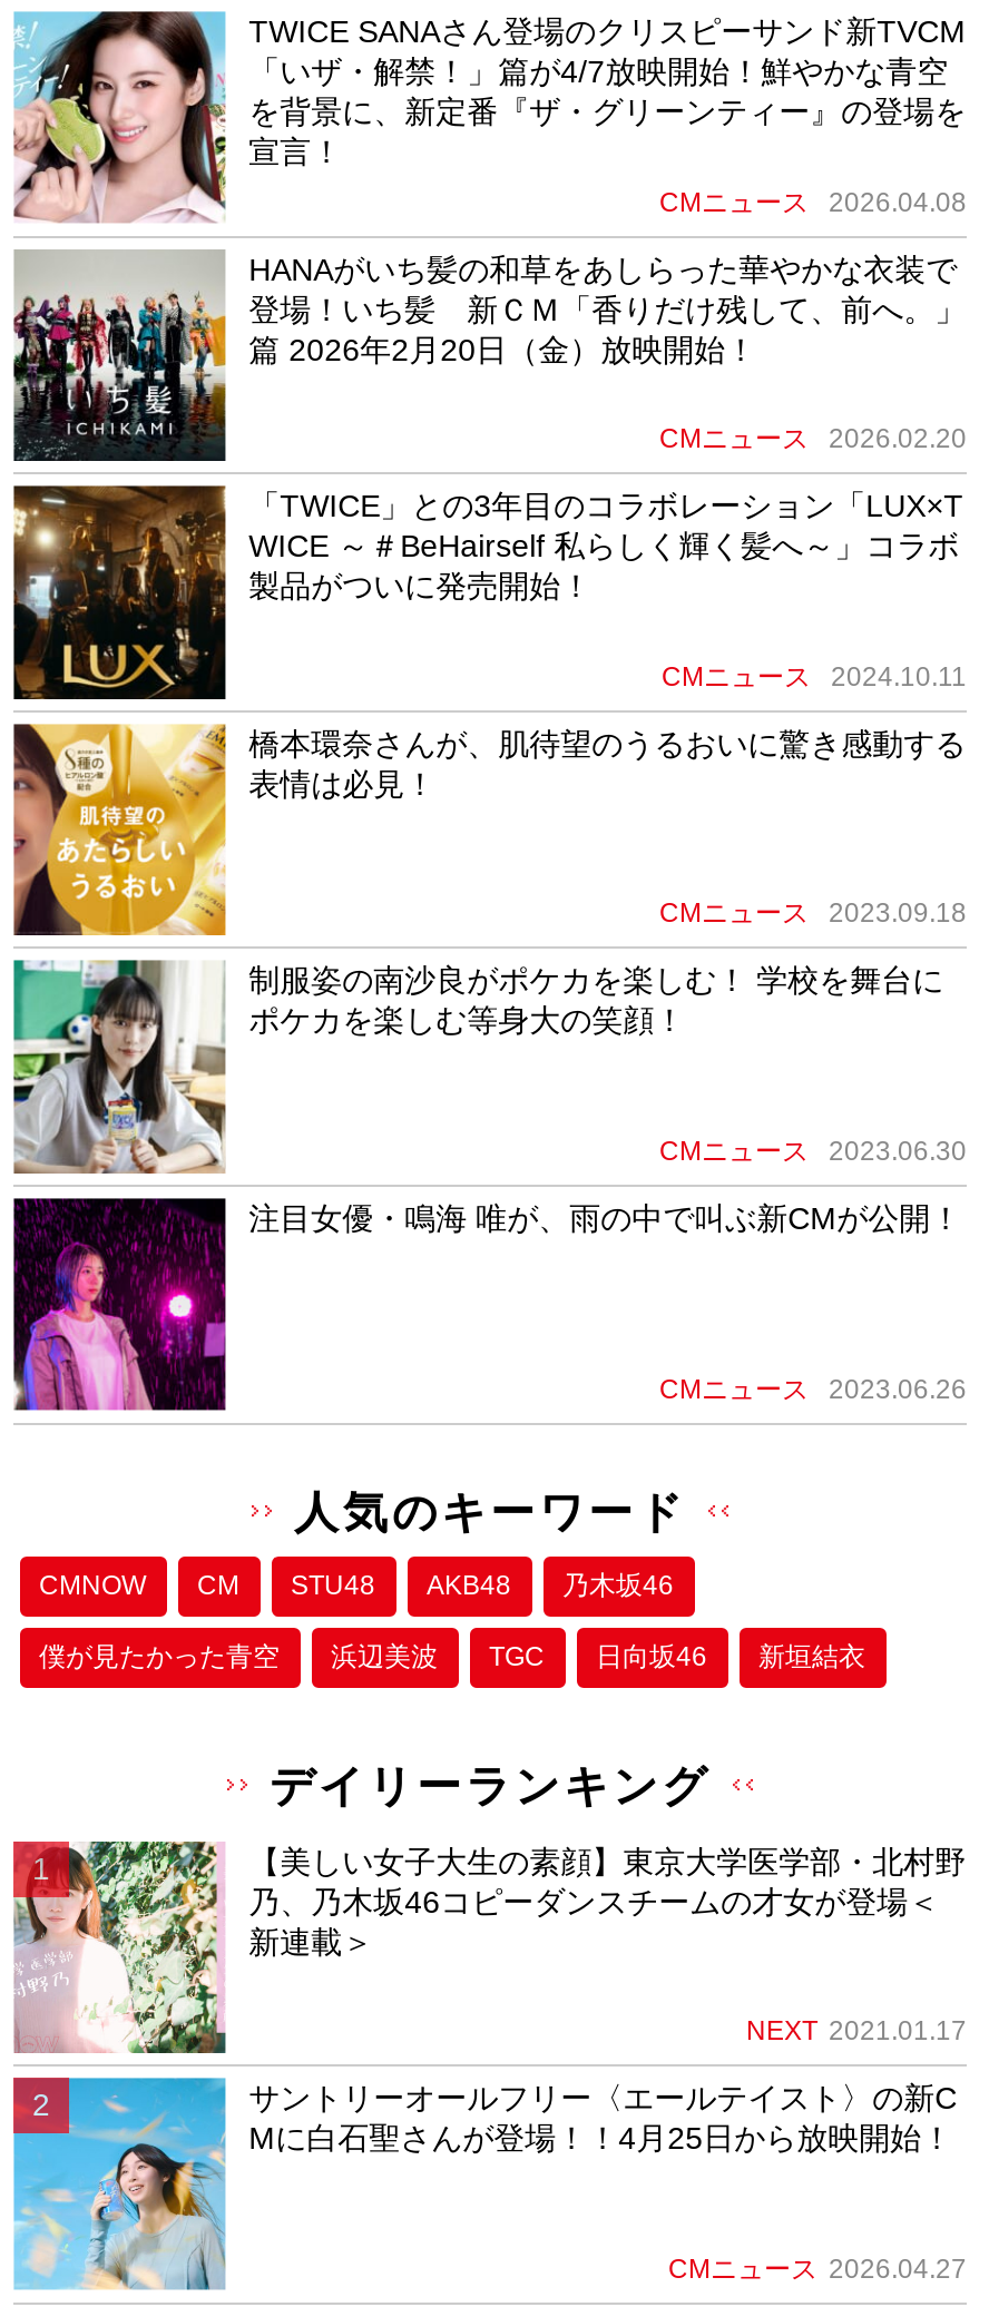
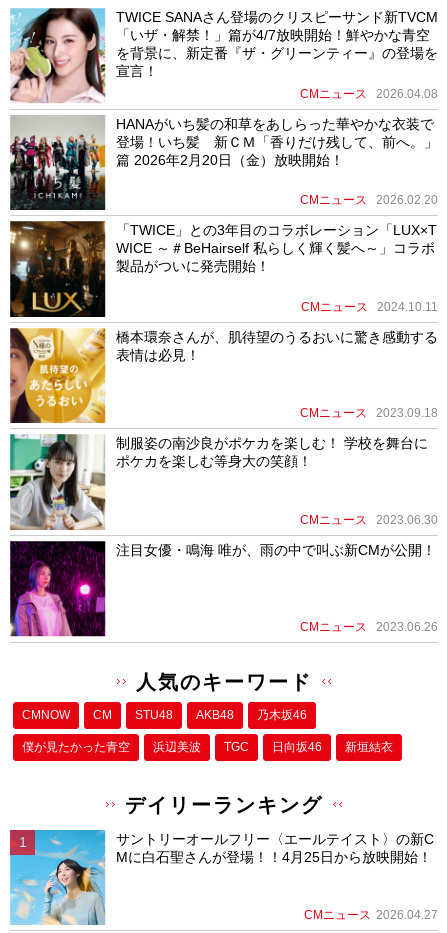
[13,1839,967,2055] [image] | 【美しい女子大生の素顔】東京大学医学部・北村野 | 乃、乃木坂46コピーダンスチームの才女が登場＜ | 新連載＞ | NEXT 2021.01.17 -> none

